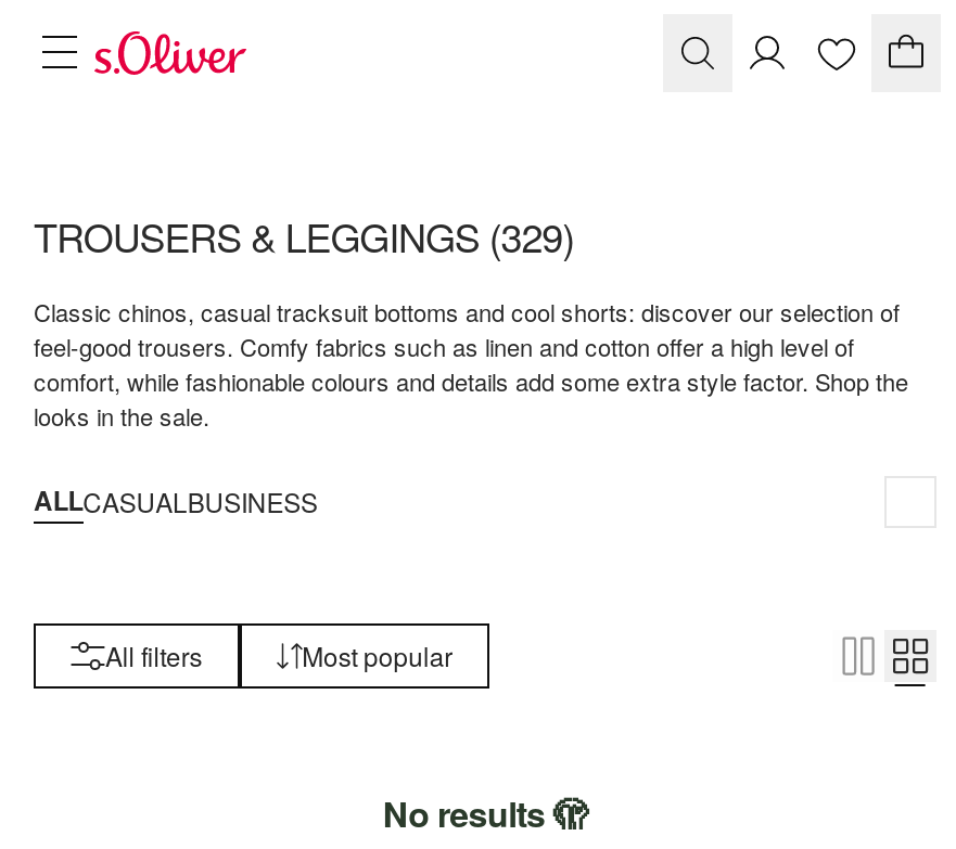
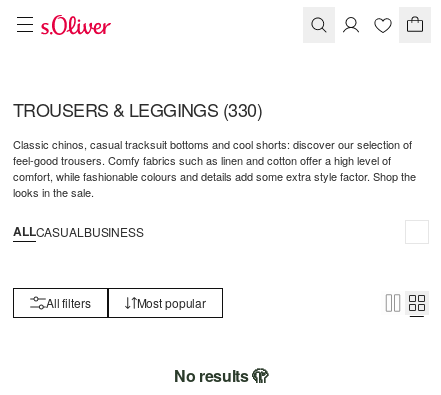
[34,207,574,263] TROUSERS & LEGGINGS (329) -> [13,96,262,122] TROUSERS & LEGGINGS (330)

